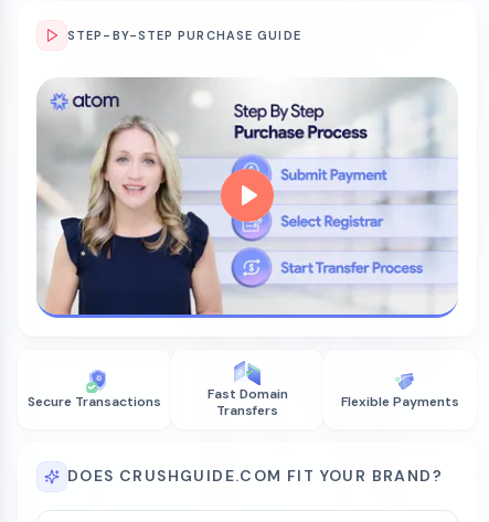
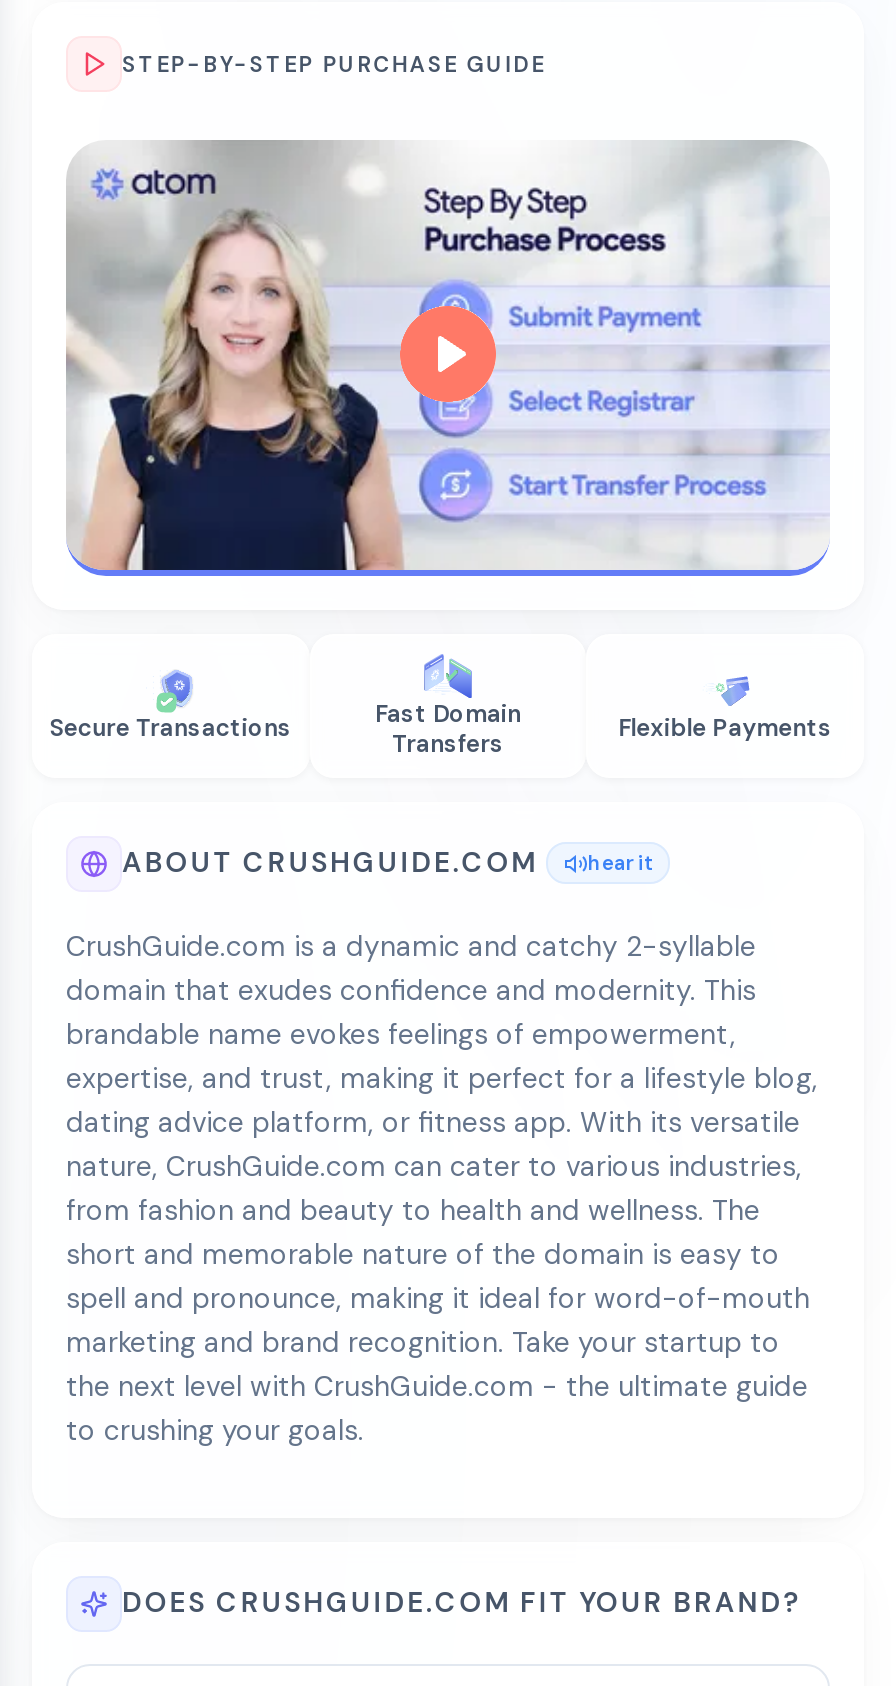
none -> [66,845,818,1448] ABOUT CRUSHGUIDE.COM | hear it | CrushGuide.com is a dynamic and catchy 2-syllable | domain that exudes confidence and modernity. This | brandable name evokes feelings of empowerment, | expertise, and trust, making it perfect for a lifestyle blog, | dating advice platform, or fitness app. With its versatile | nature, CrushGuide.com can cater to various industries, | from fashion and beauty to health and wellness. The | short and memorable nature of the domain is easy to | spell and pronounce, making it ideal for word-of-mouth | marketing and brand recognition. Take your startup to | the next level with CrushGuide.com - the ultimate guide | to crushing your goals.

